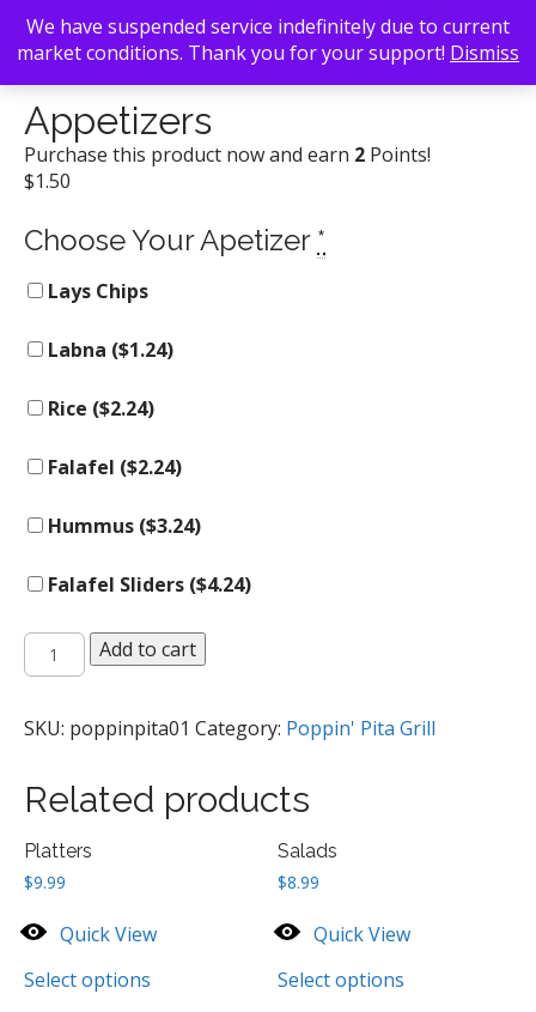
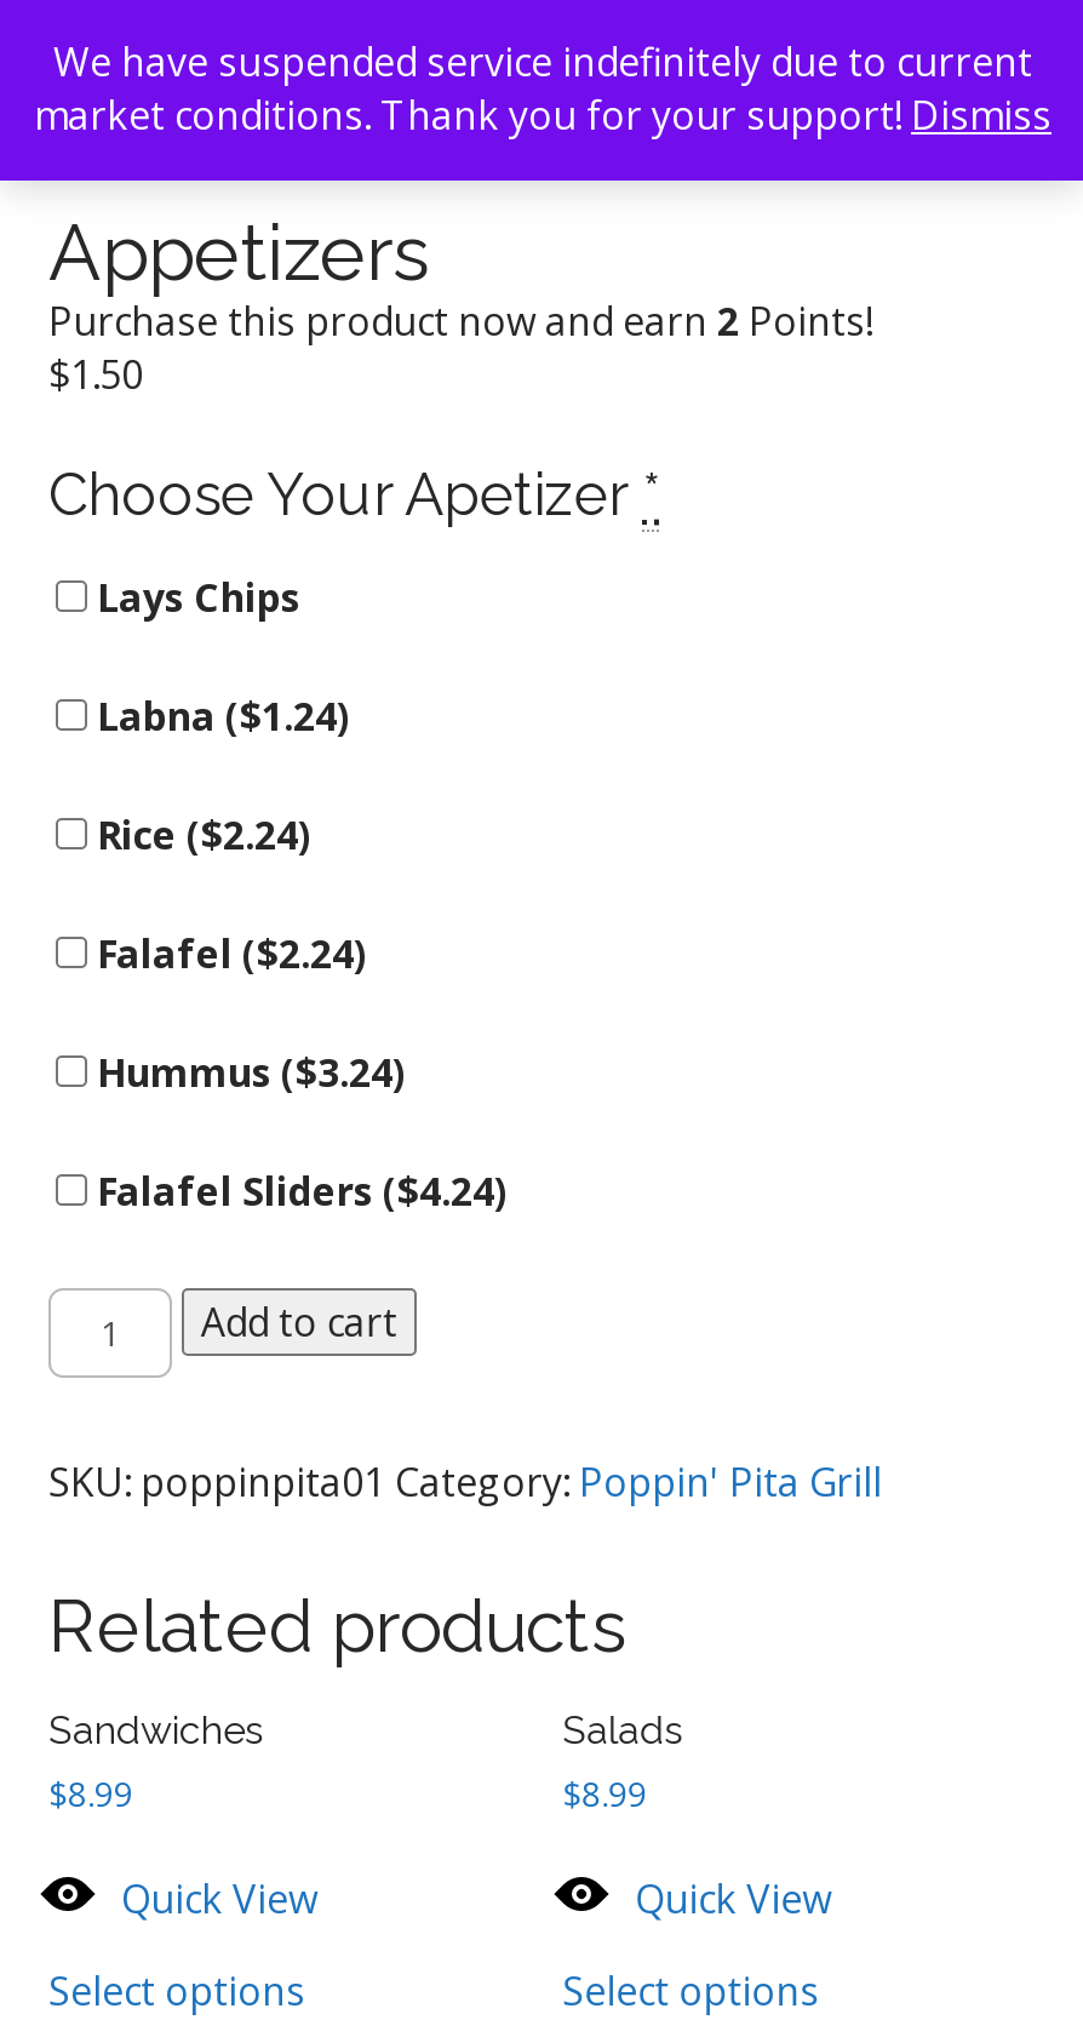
[24,840,92,893] Platters | $9.99 -> [48,1707,264,1816] Sandwiches | $8.99

